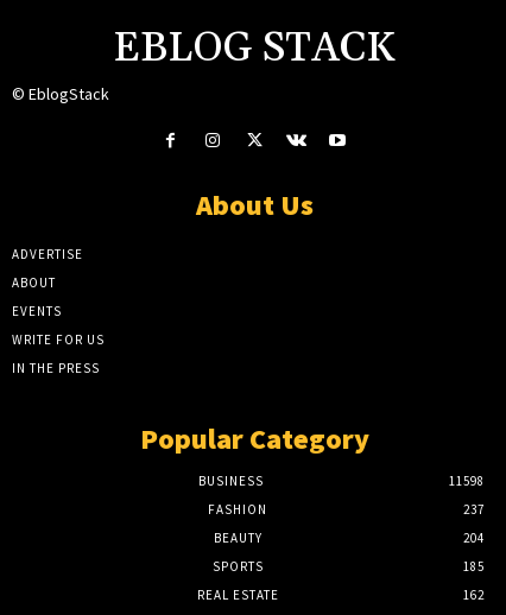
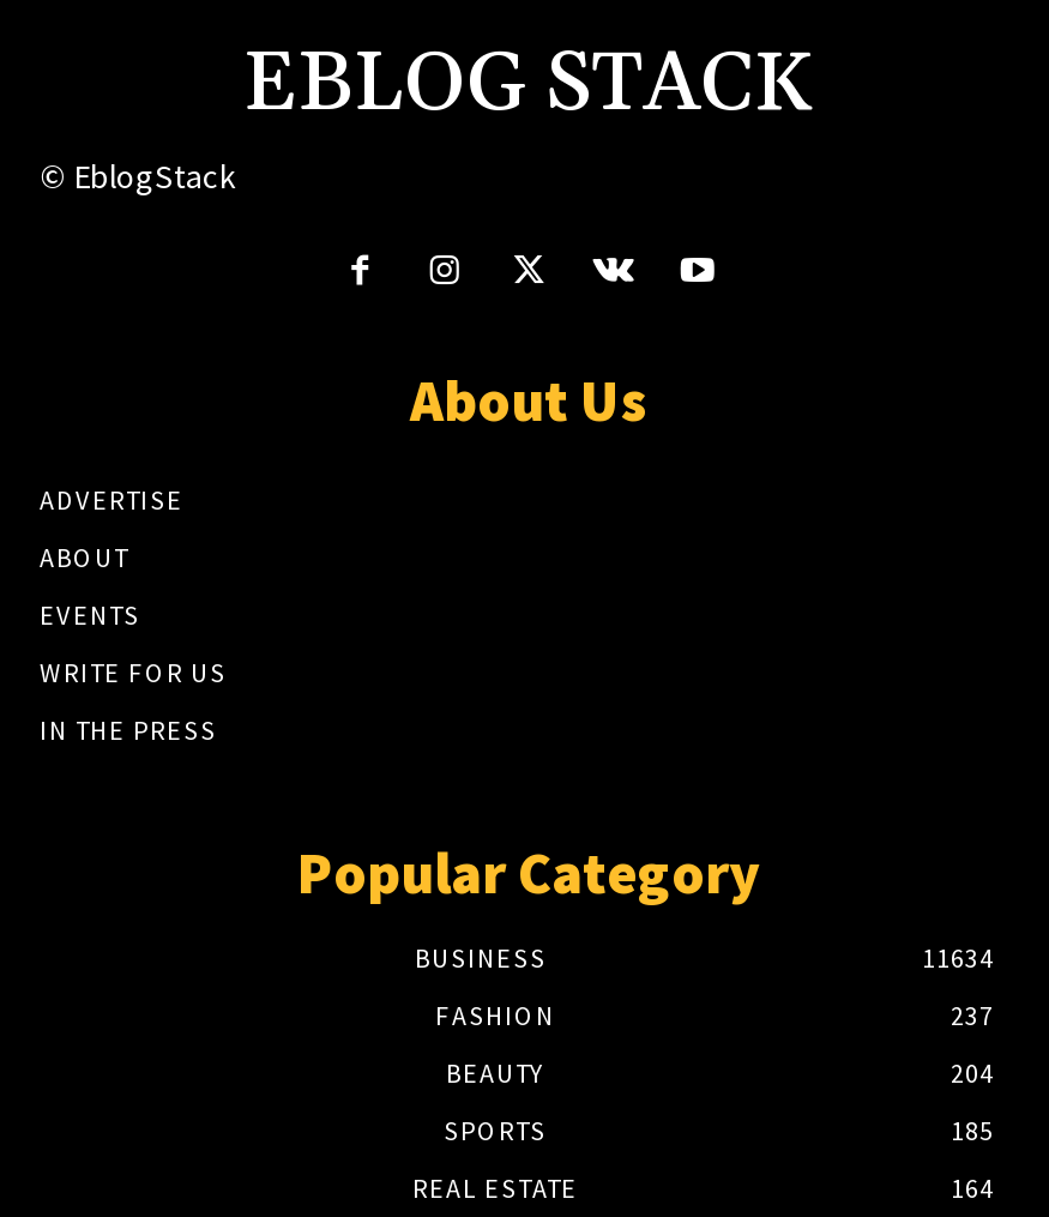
[449,472,485,489] 11598 -> [922,941,994,974] 11634
[463,586,485,603] 162 -> [951,1171,994,1205] 164

